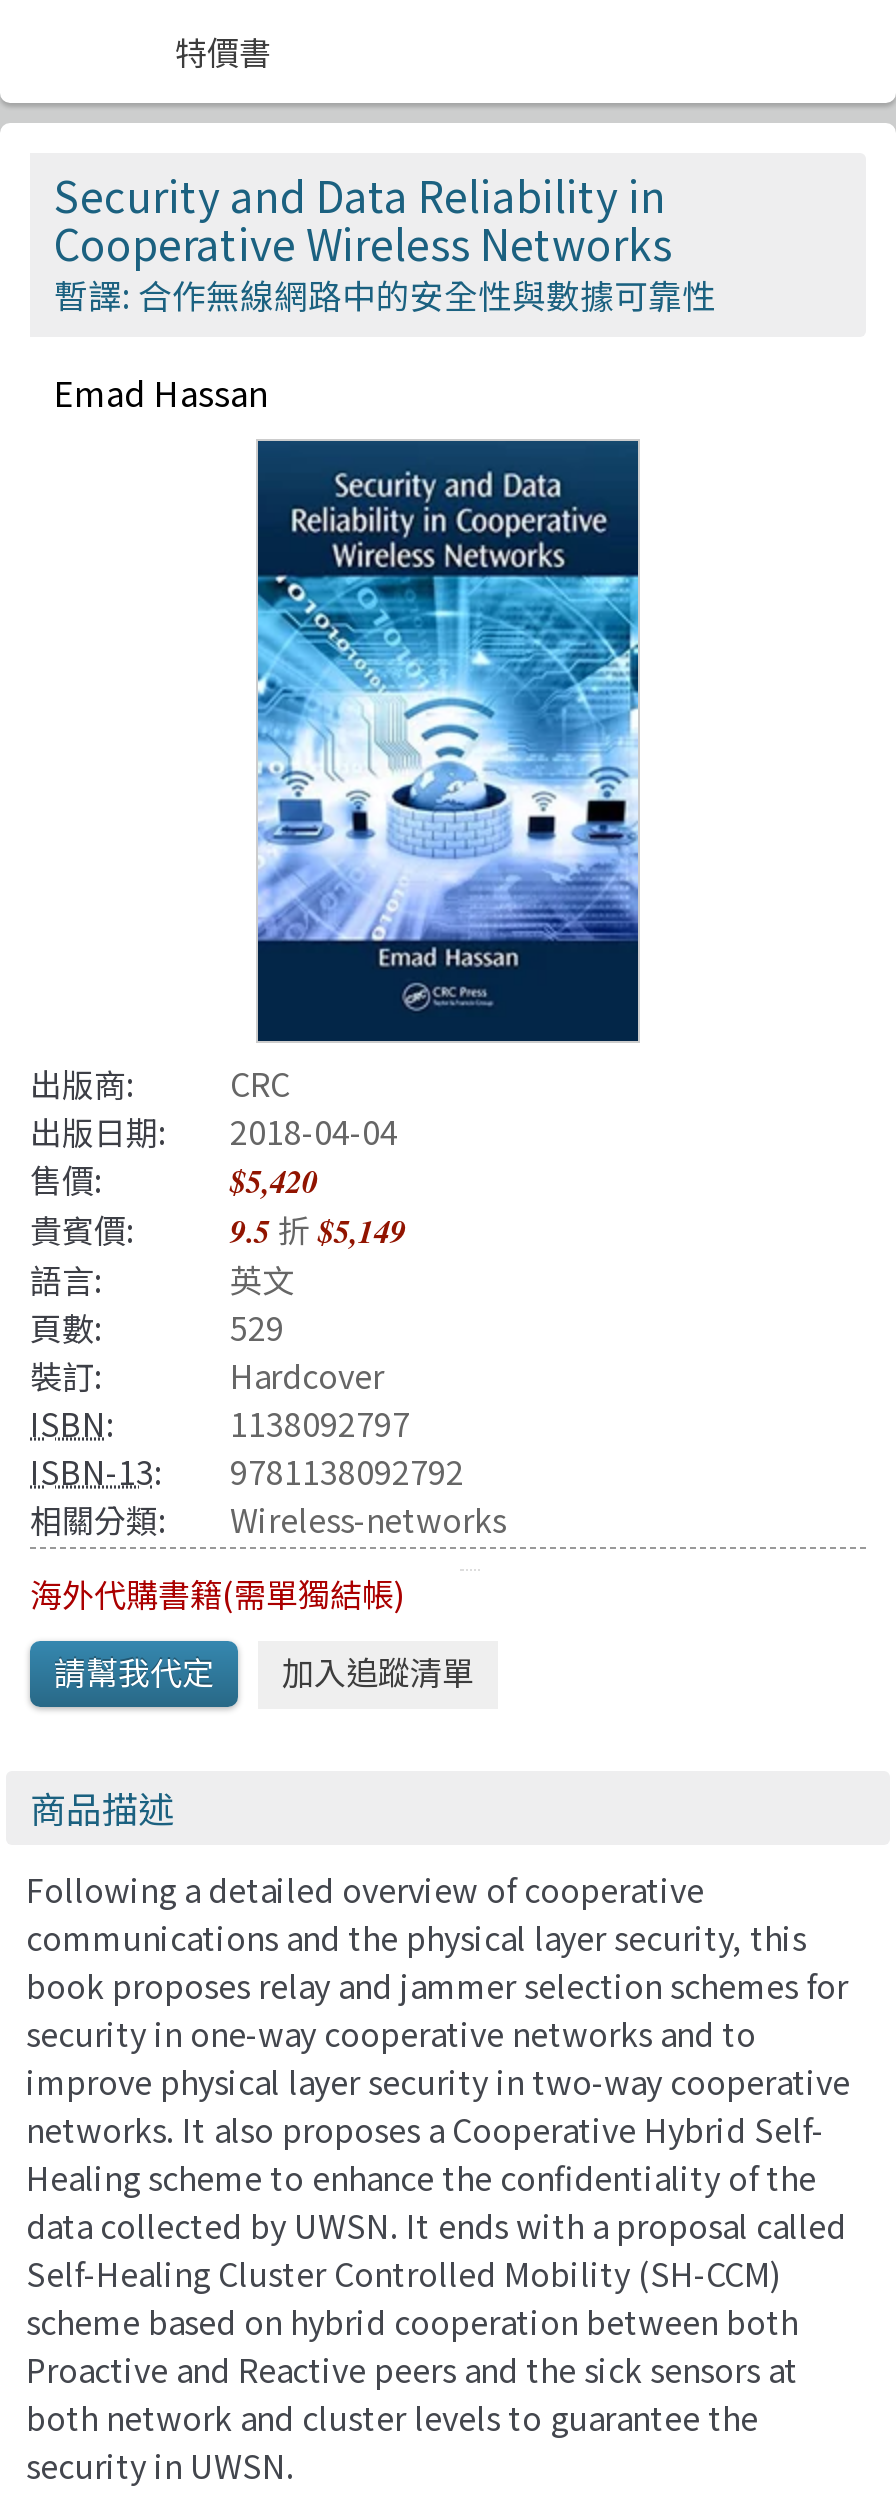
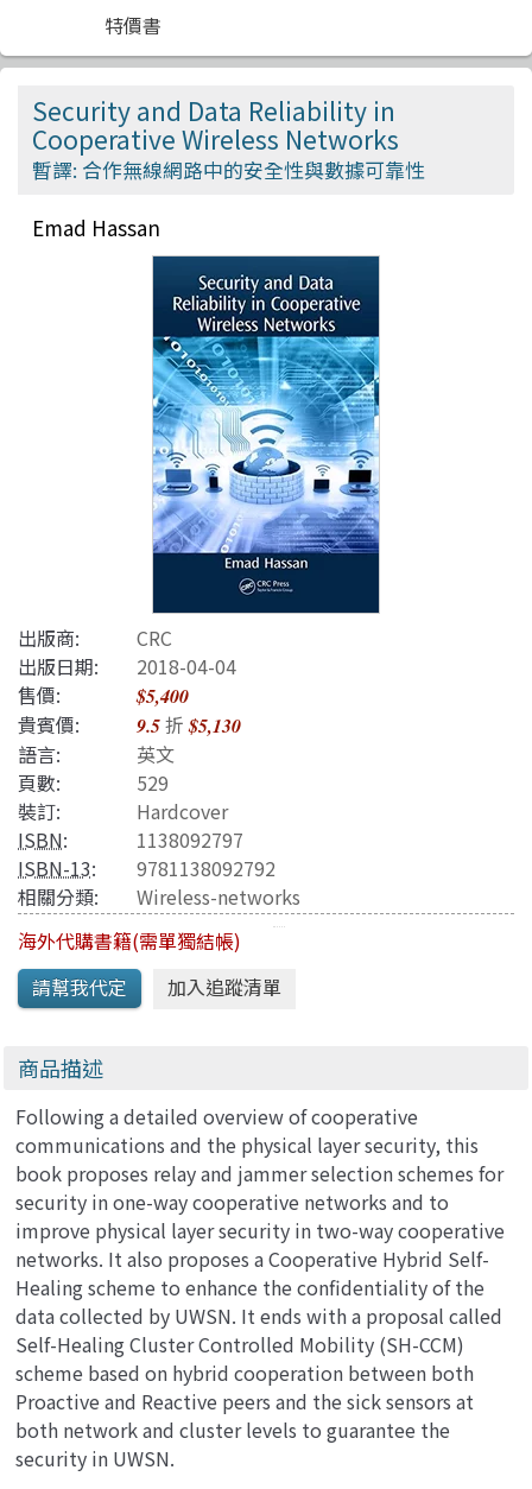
[230,1159,318,1203] $5,420 -> [137,683,189,709] $5,400
[30,1205,406,1253] 貴賓價: 9.5折$5,149 -> [18,710,241,739] 貴賓價: 9.5折$5,130

